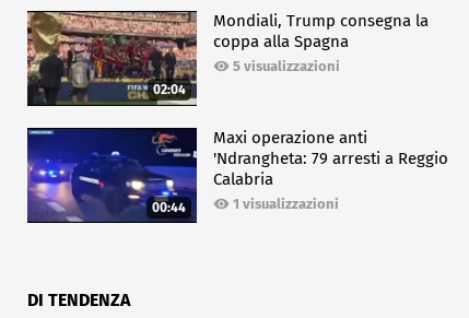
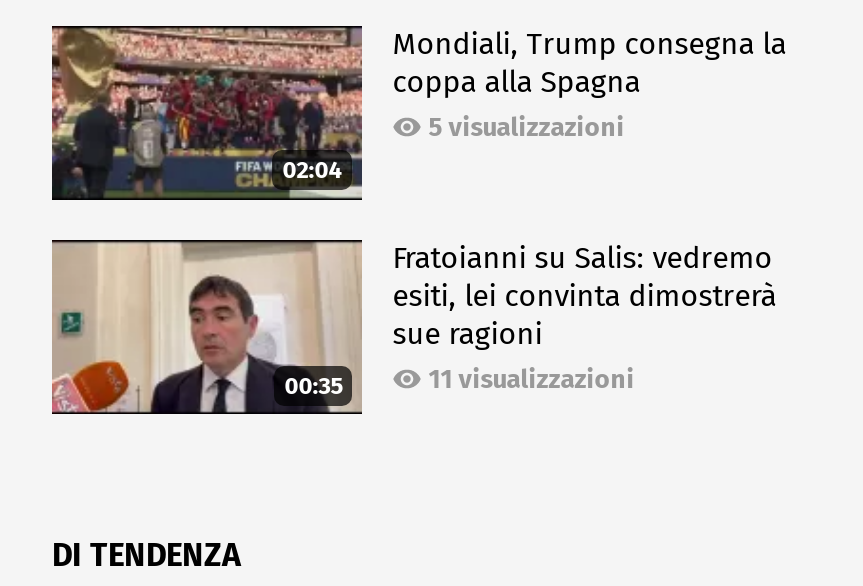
[26,128,198,223] [image] | 00:44 -> [50,240,364,414] [image] | 00:35
[213,128,448,212] Maxi operazione anti | 'Ndrangheta: 79 arresti a Reggio | Calabria | 1 visualizzazioni -> [392,241,776,395] Fratoianni su Salis: vedremo | esiti, lei convinta dimostrerà | sue ragioni | 11 visualizzazioni

